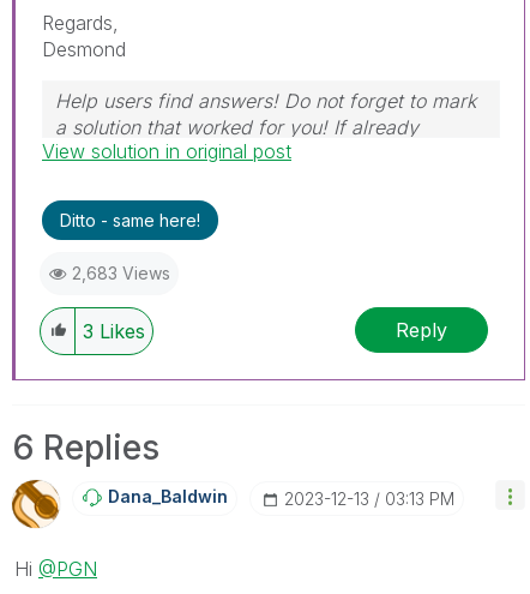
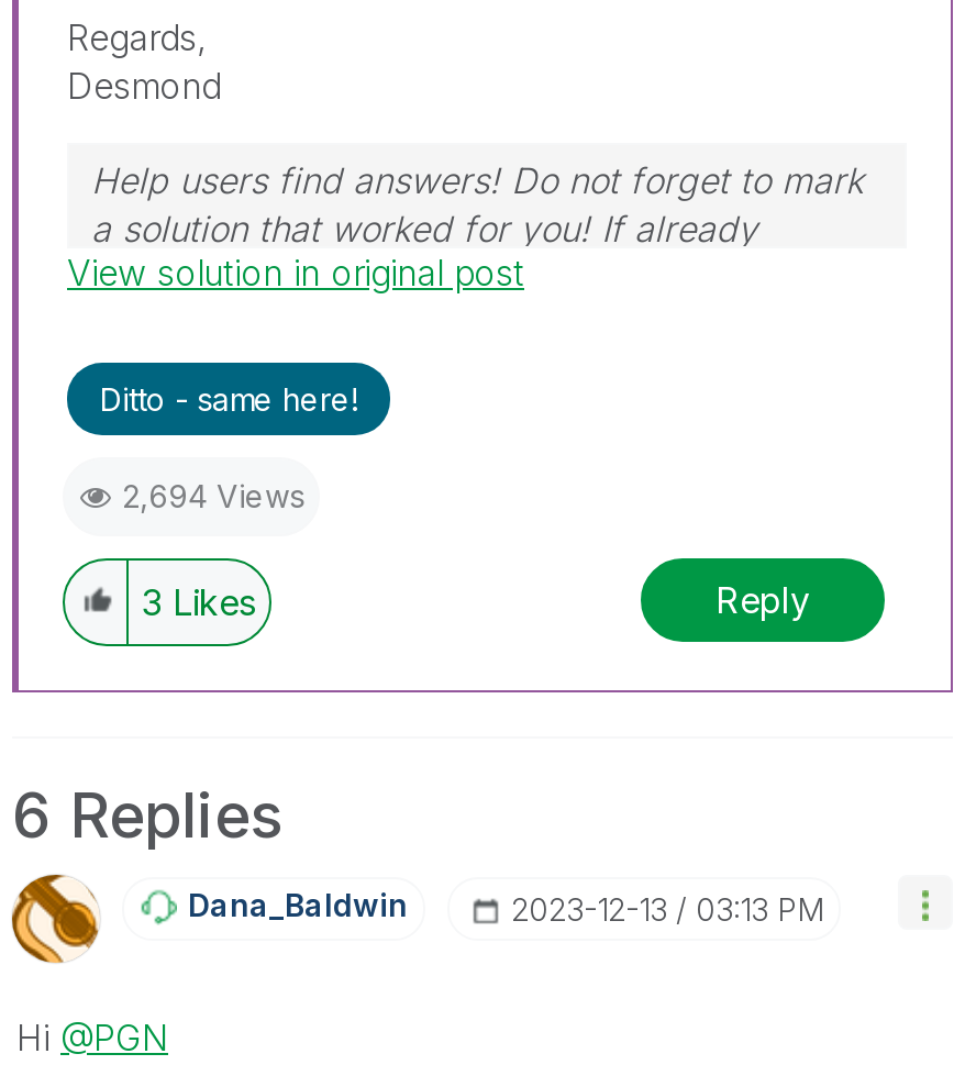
[72,263,170,283] 2,683 Views -> [122,477,304,514] 2,694 Views

